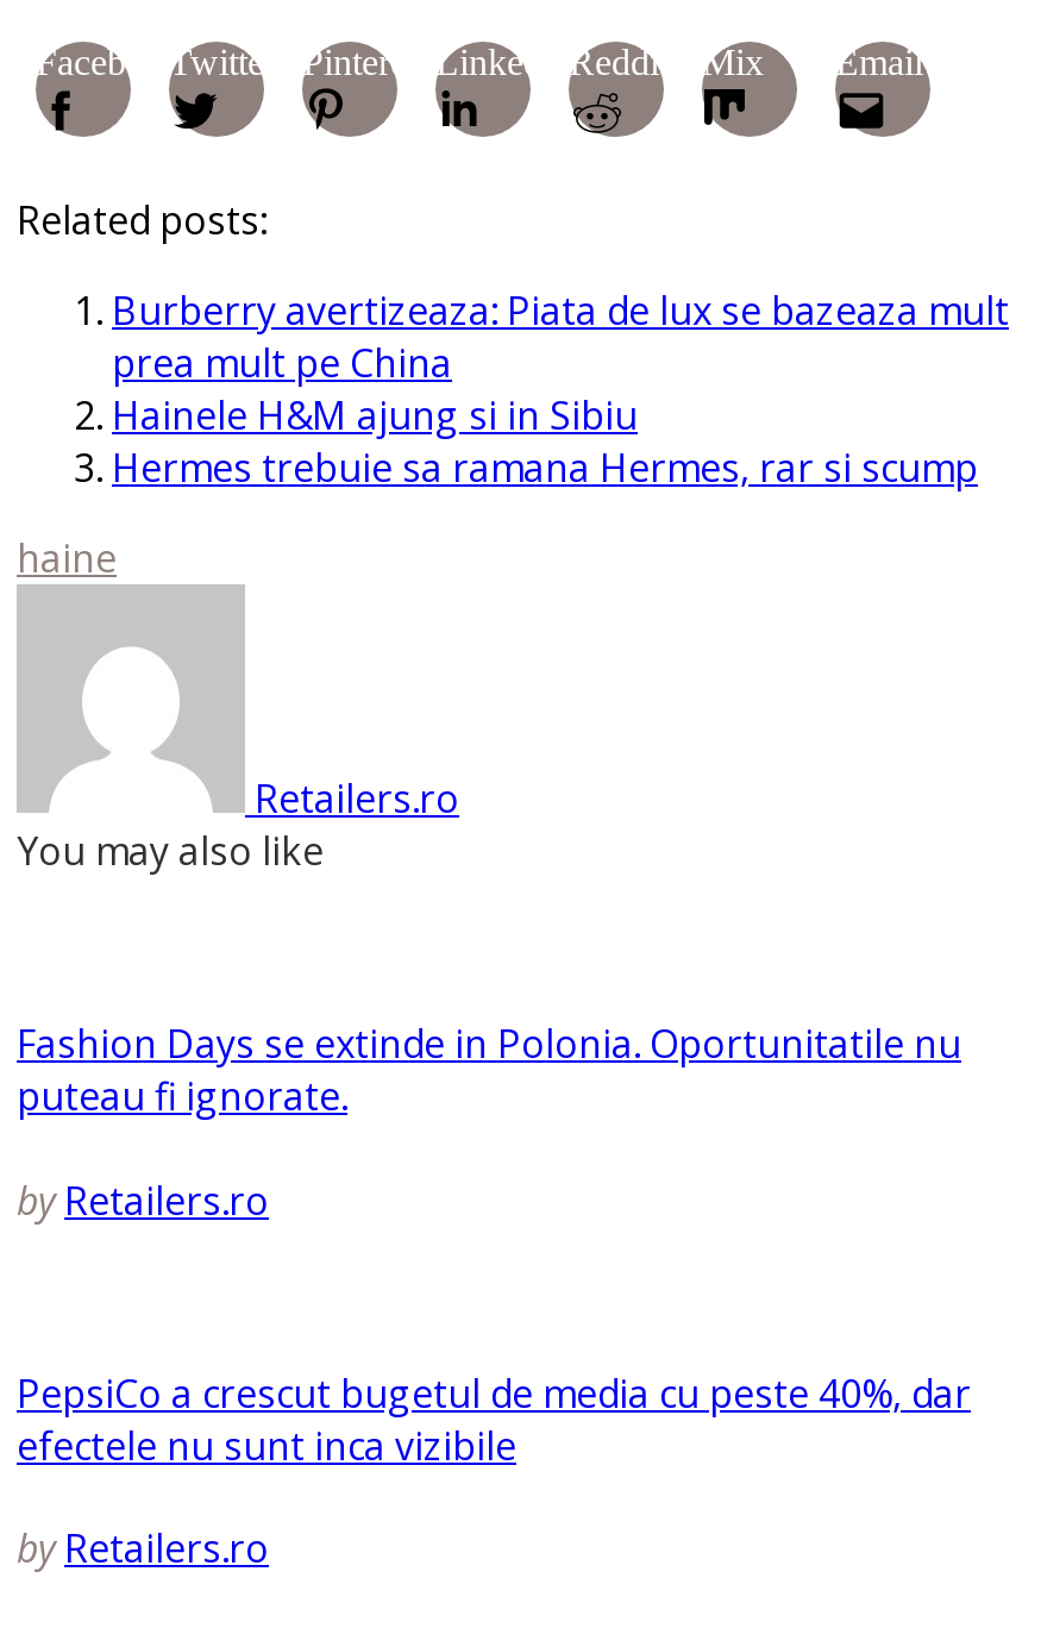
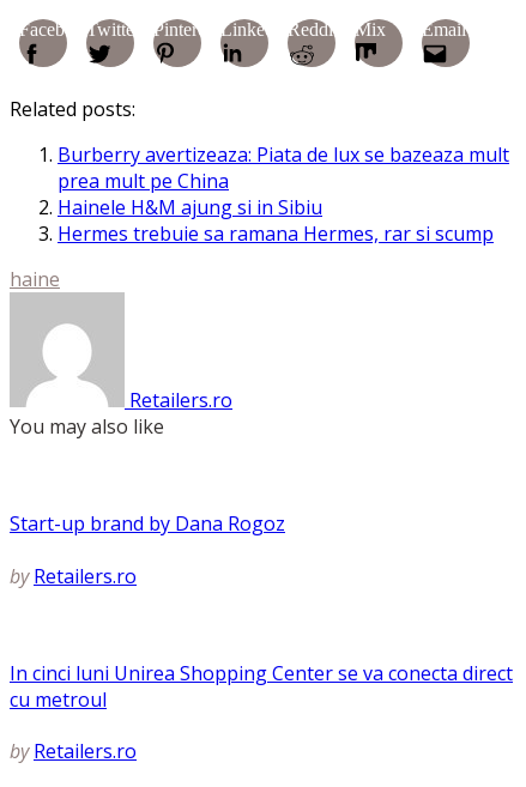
[17,1018,961,1123] Fashion Days se extinde in Polonia. Oportunitatile nu | puteau fi ignorate. -> [10,511,285,537] Start-up brand by Dana Rogoz
[17,1367,971,1472] PepsiCo a crescut bugetul de media cu peste 40%, dar | efectele nu sunt inca vizibile -> [10,660,513,713] In cinci luni Unirea Shopping Center se va conecta direct | cu metroul

